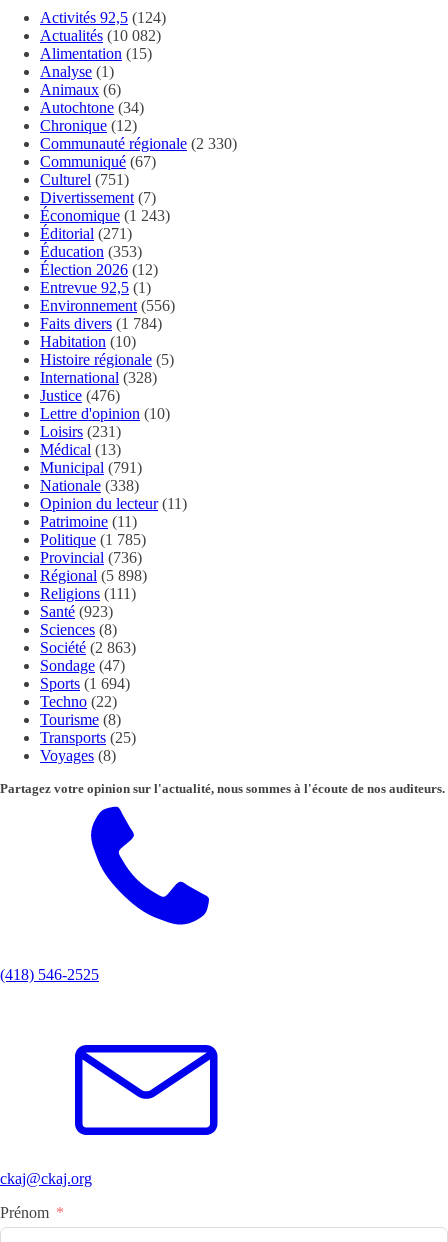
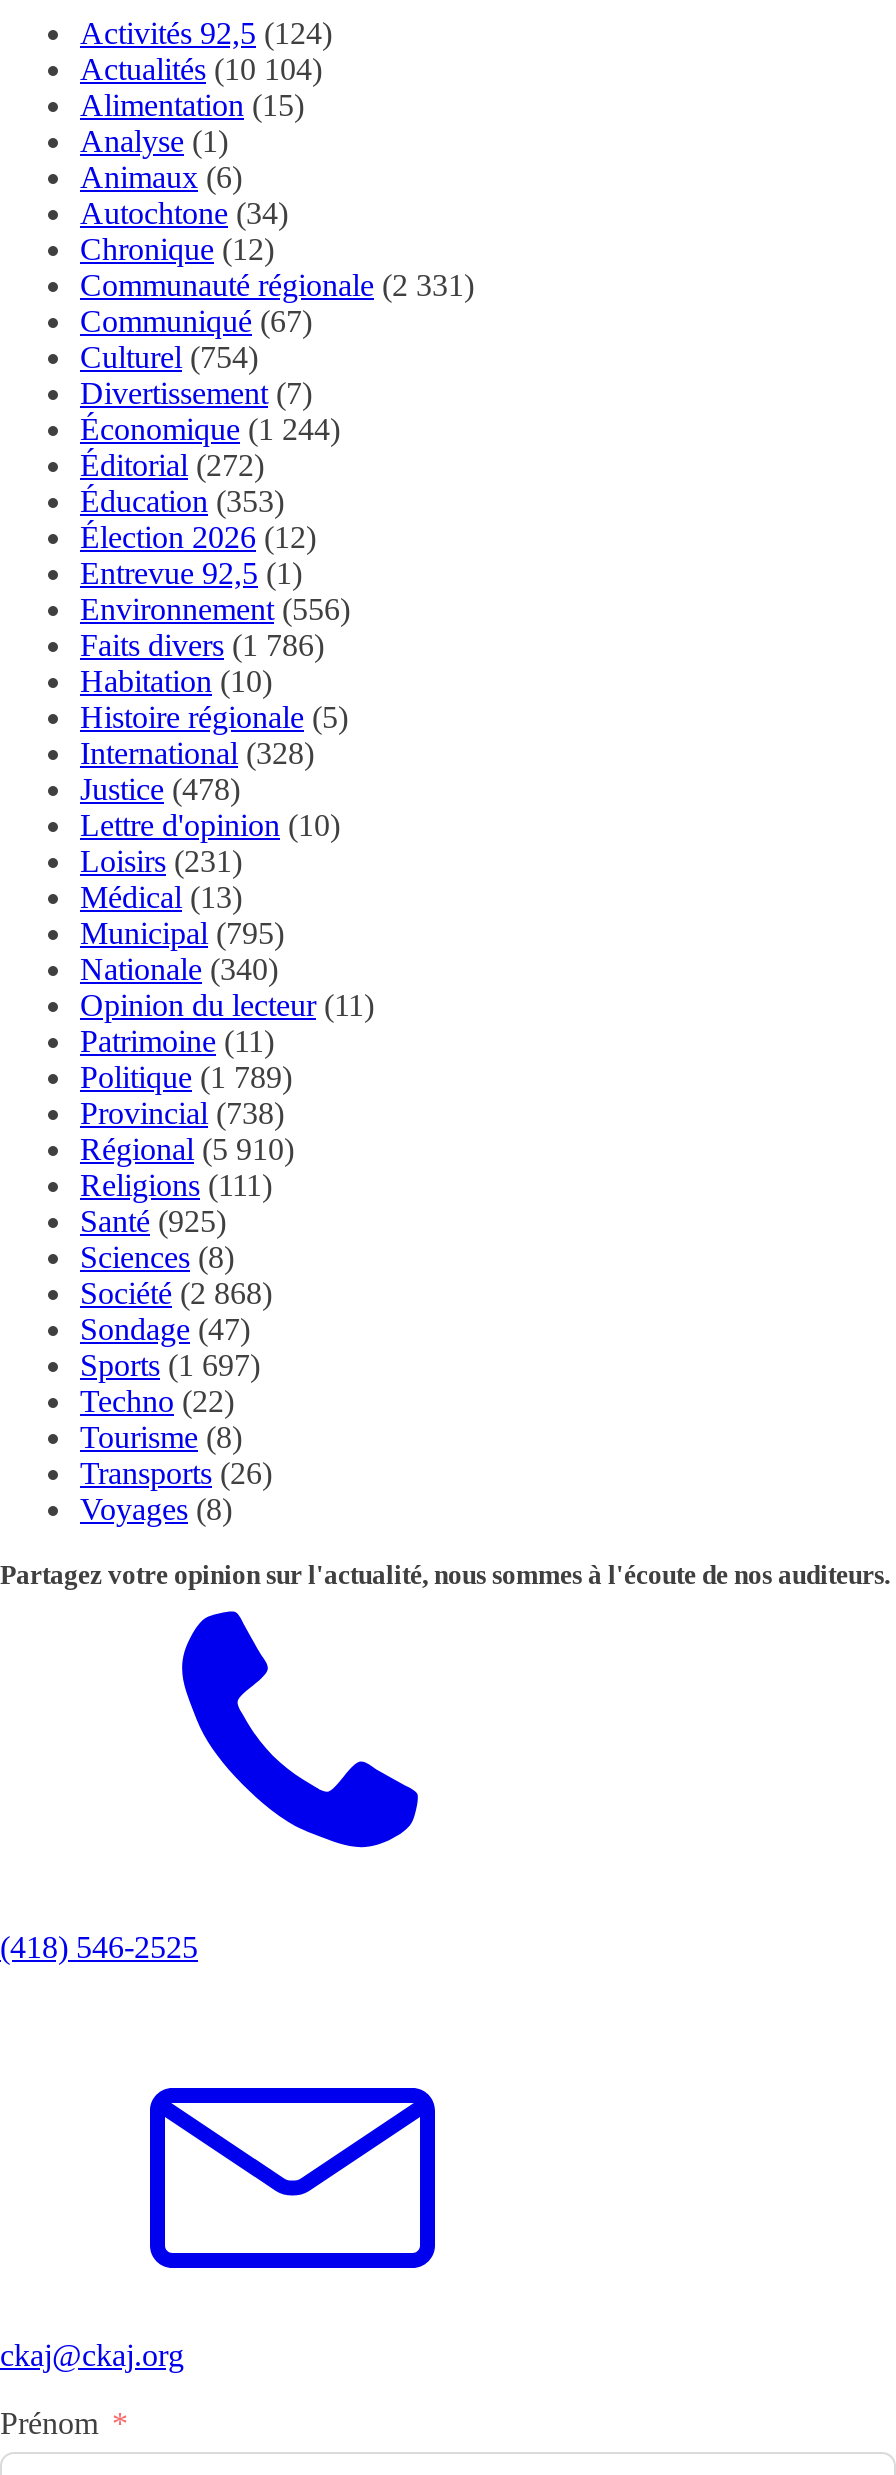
[40,27,161,44] Actualités (10 082) -> [80,51,322,85] Actualités (10 104)
[40,135,237,152] Communauté régionale (2 330) -> [80,267,474,301] Communauté régionale (2 331)
[40,171,129,188] Culturel (751) -> [80,339,258,373] Culturel (754)
[40,207,170,224] Économique (1 243) -> [80,411,340,445] Économique (1 244)
[40,225,132,242] Éditorial (271) -> [80,447,264,481] Éditorial (272)
[40,315,162,332] Faits divers (1 784) -> [80,627,324,661] Faits divers (1 786)
[40,387,120,404] Justice (476) -> [80,771,240,805] Justice (478)
[40,459,142,476] Municipal (791) -> [80,915,284,949] Municipal (795)
[40,477,139,494] Nationale (338) -> [80,951,278,985] Nationale (340)
[40,531,146,548] Politique (1 785) -> [80,1059,292,1093] Politique (1 789)
[40,549,142,566] Provincial (736) -> [80,1095,284,1129] Provincial (738)
[40,567,147,584] Régional (5 898) -> [80,1131,294,1165] Régional (5 910)
[40,603,113,620] Santé (923) -> [80,1203,226,1237] Santé (925)
[40,639,136,656] Société (2 863) -> [80,1275,272,1309] Société (2 868)
[40,675,130,692] Sports(1 694) -> [80,1347,260,1381] Sports(1 697)
[40,729,136,746] Transports(25) -> [80,1455,272,1489] Transports(26)

